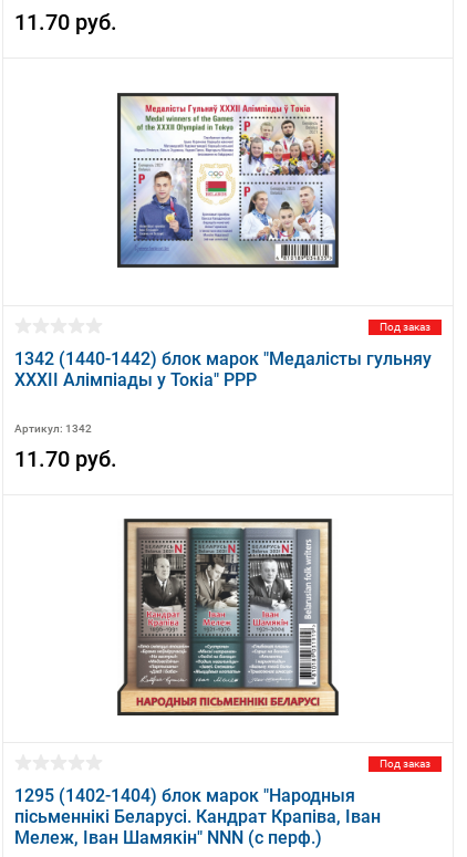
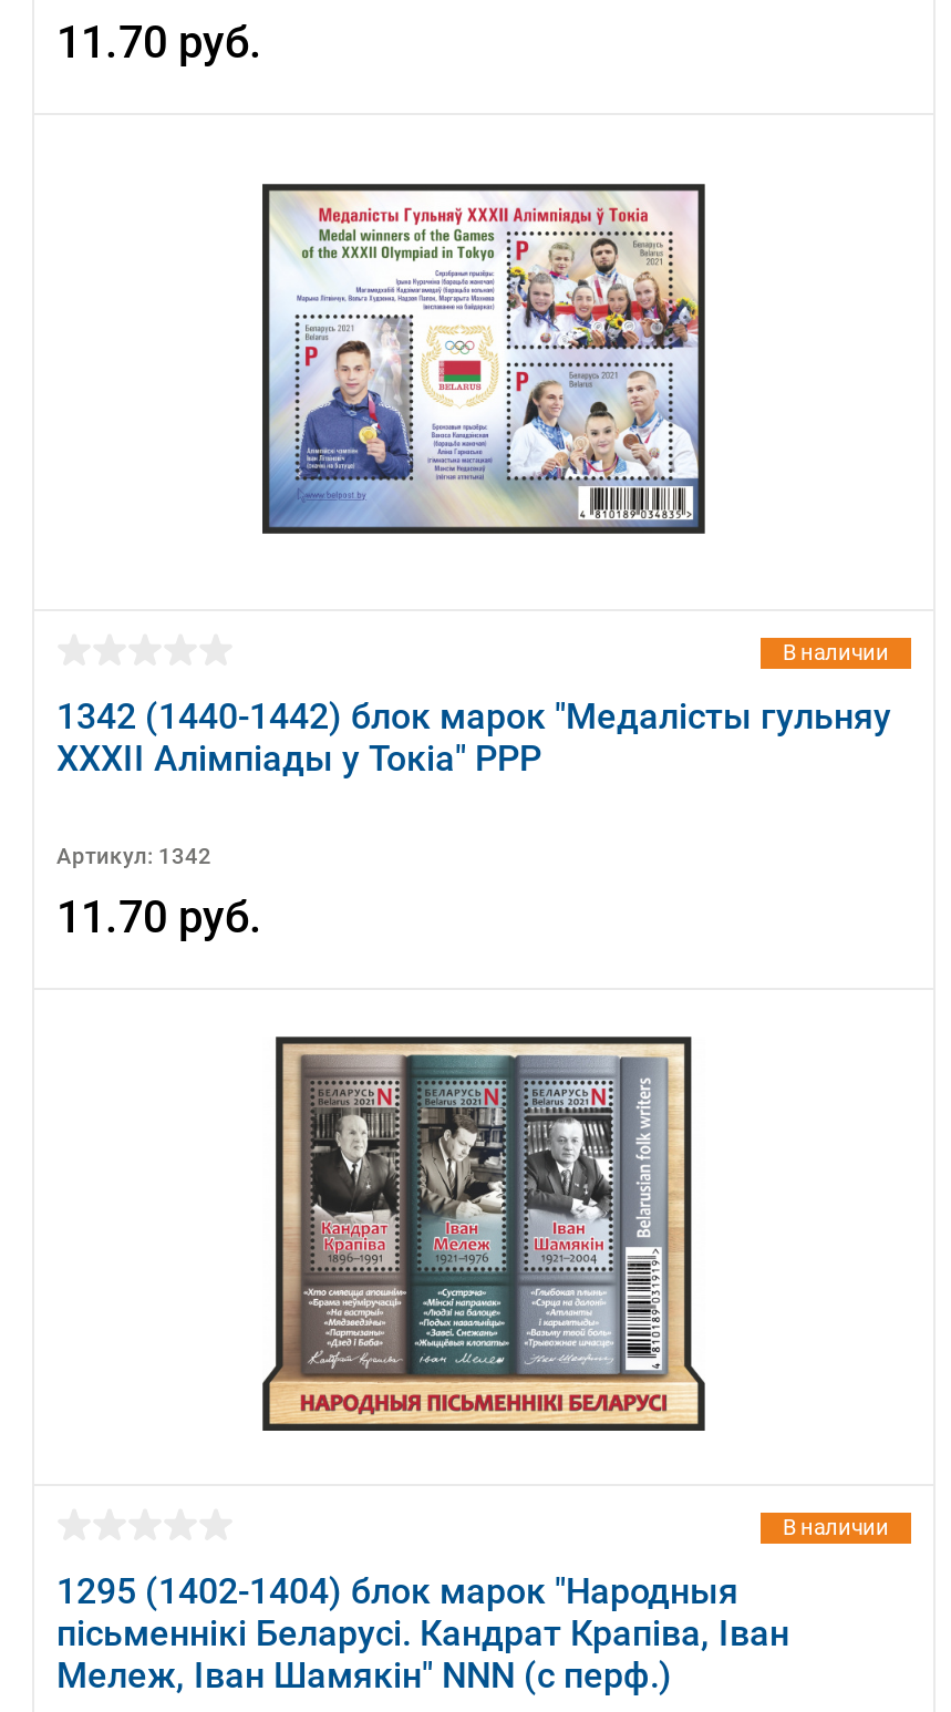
[380,321,430,333] Под заказ -> [783,640,889,664] В наличии
[380,757,430,770] Под заказ -> [783,1515,889,1539] В наличии

